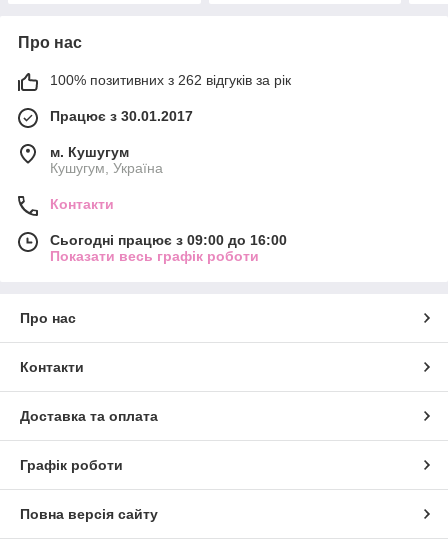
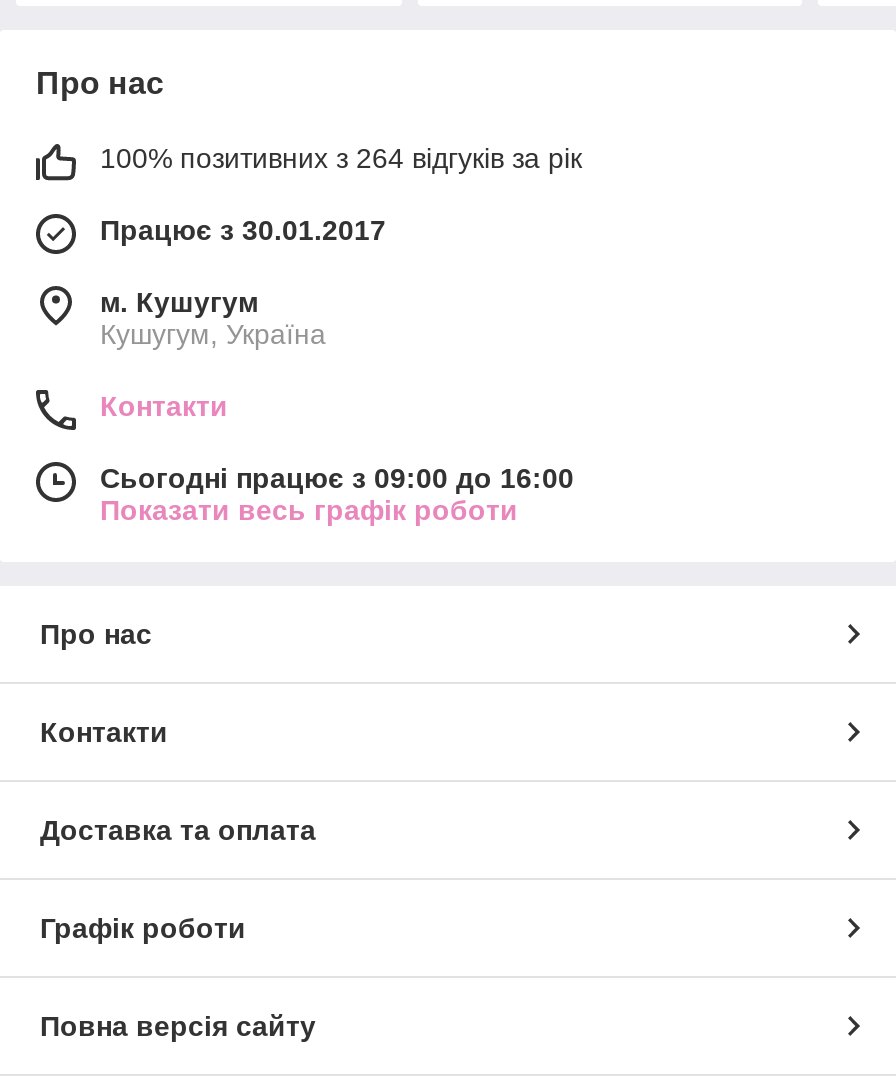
[50,72,291,88] 100% позитивних з 262 відгуків за рік -> [100,142,582,174] 100% позитивних з 264 відгуків за рік

